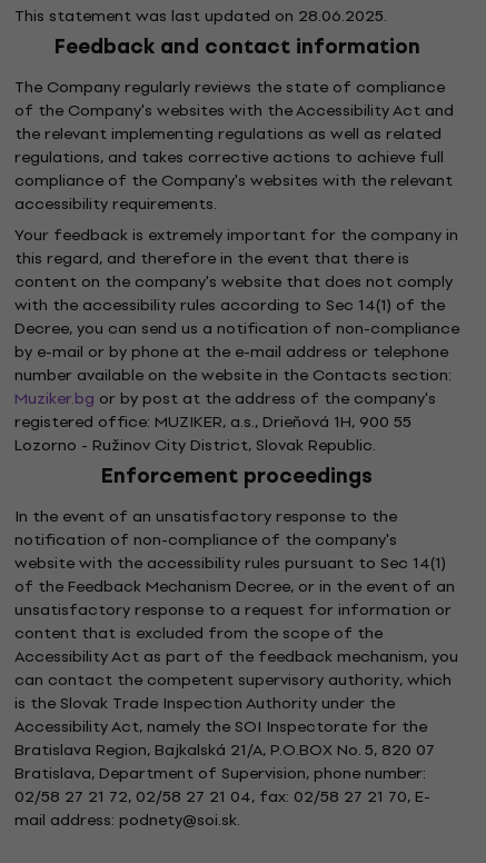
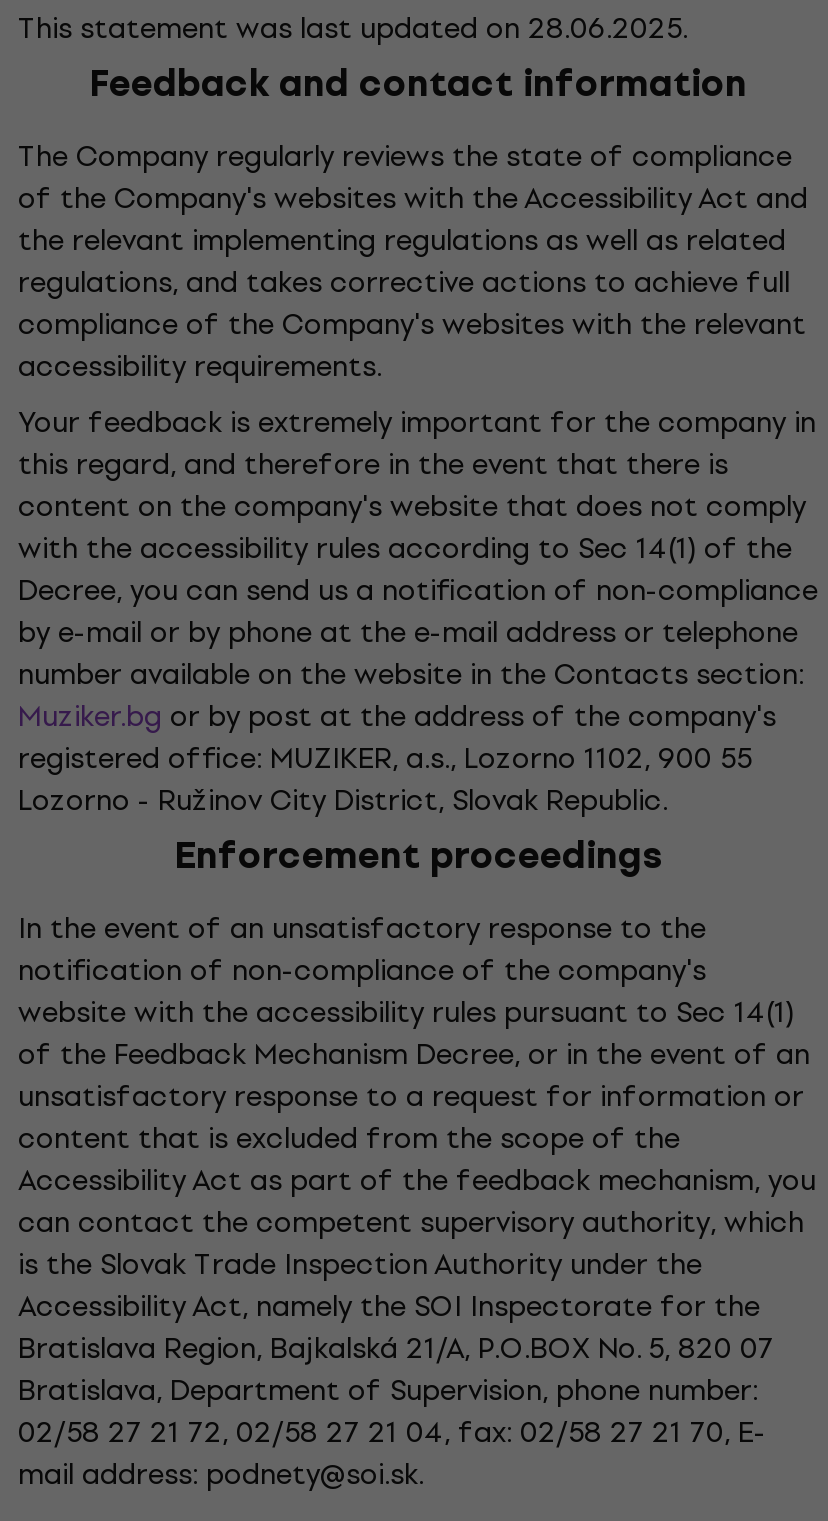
[14,409,411,435] registered office: MUZIKER, a.s., Drieňová 1H, 900 55 -> [18,736,752,782] registered office: MUZIKER, a.s., Lozorno 1102, 900 55

